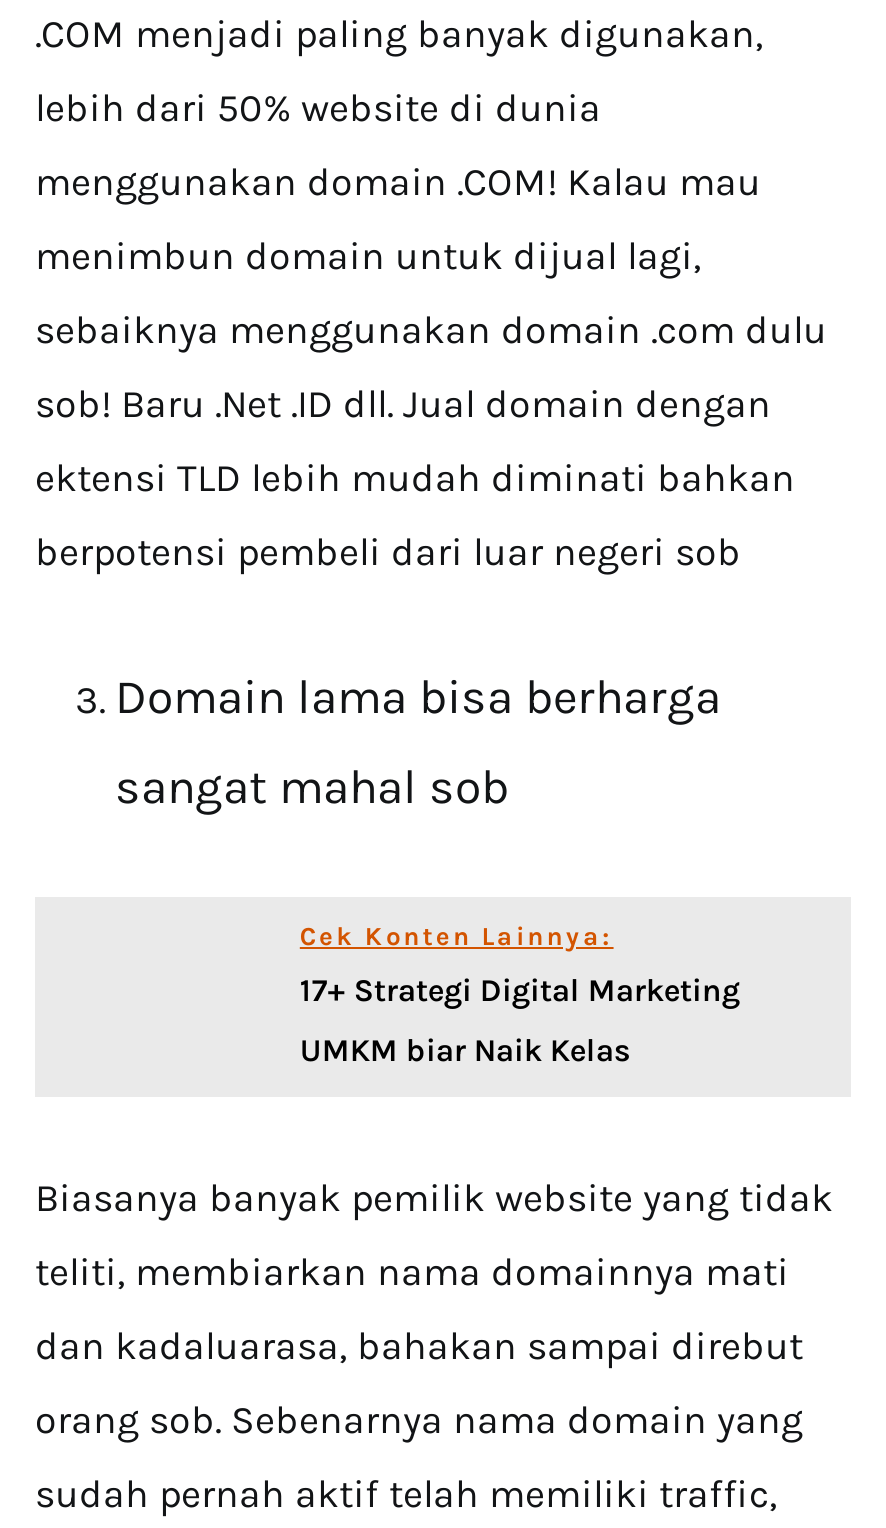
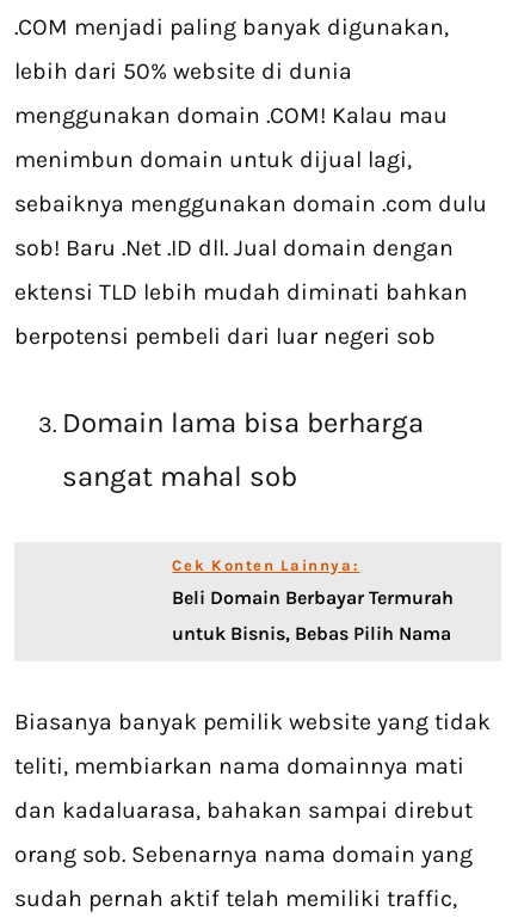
[300,971,740,1009] 17+ Strategi Digital Marketing -> [172,586,454,609] Beli Domain Berbayar Termurah
[300,1031,630,1069] UMKM biar Naik Kelas -> [172,622,452,645] untuk Bisnis, Bebas Pilih Nama

